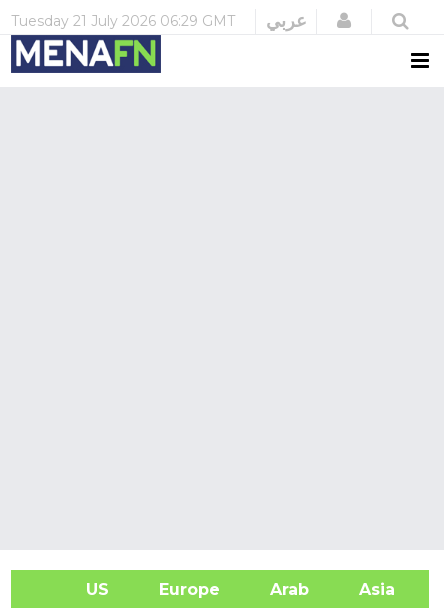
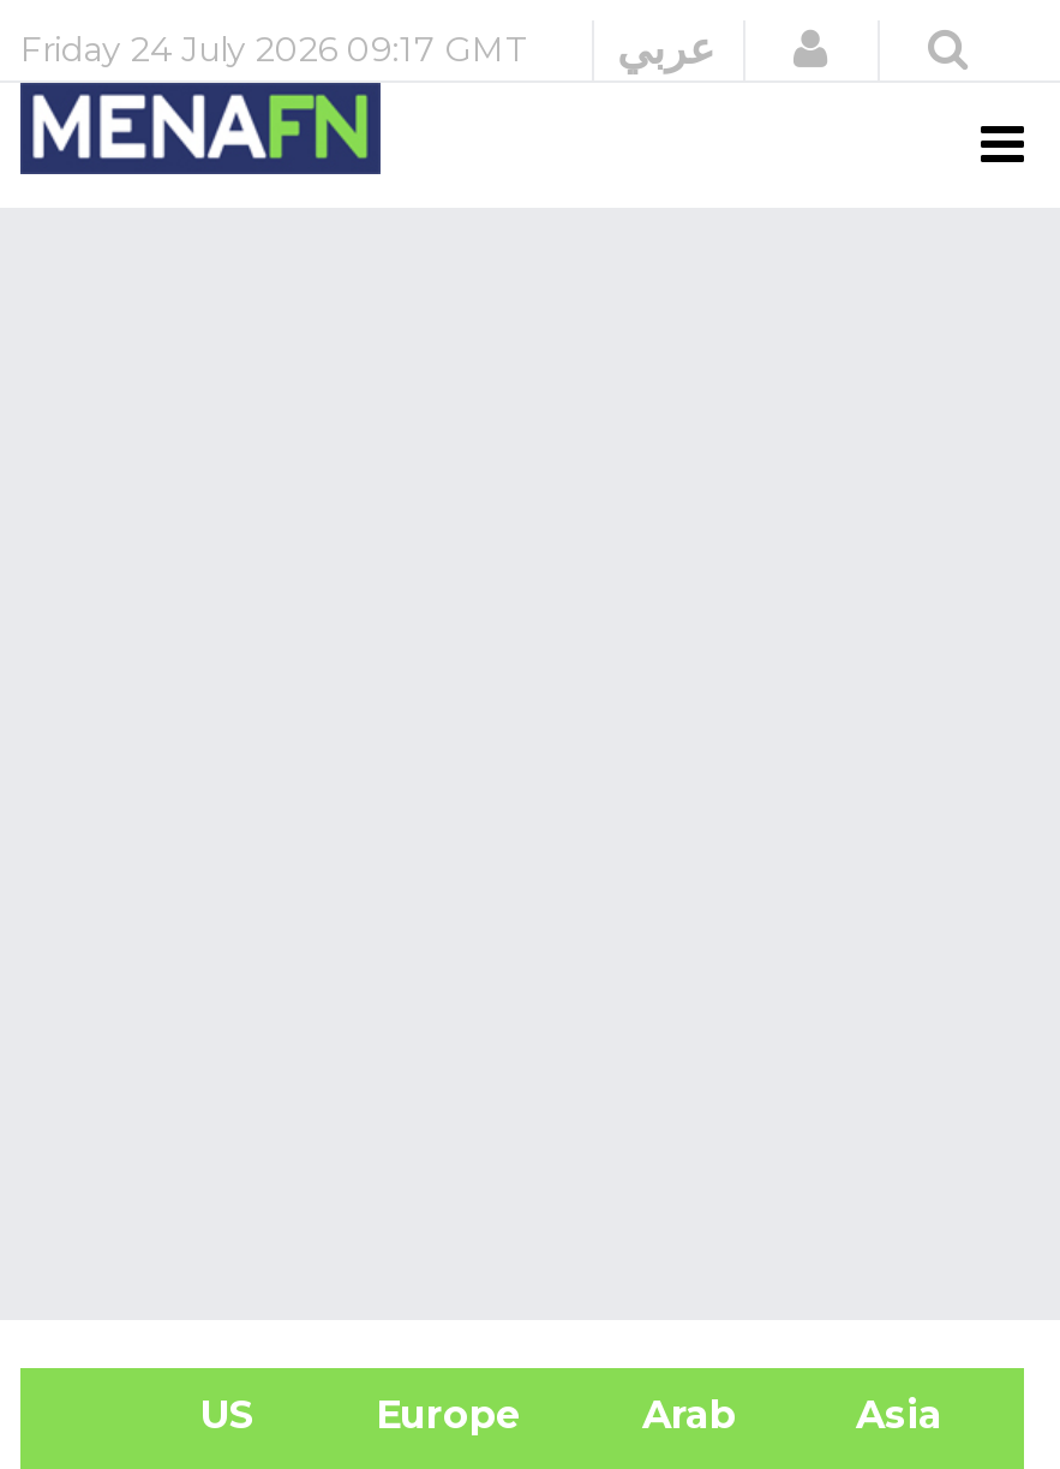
[11,12,235,30] Tuesday 21 July 2026 06:29 GMT -> [20,28,525,71] Friday 24 July 2026 09:17 GMT

